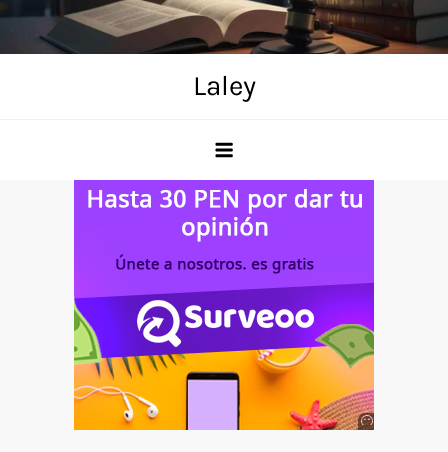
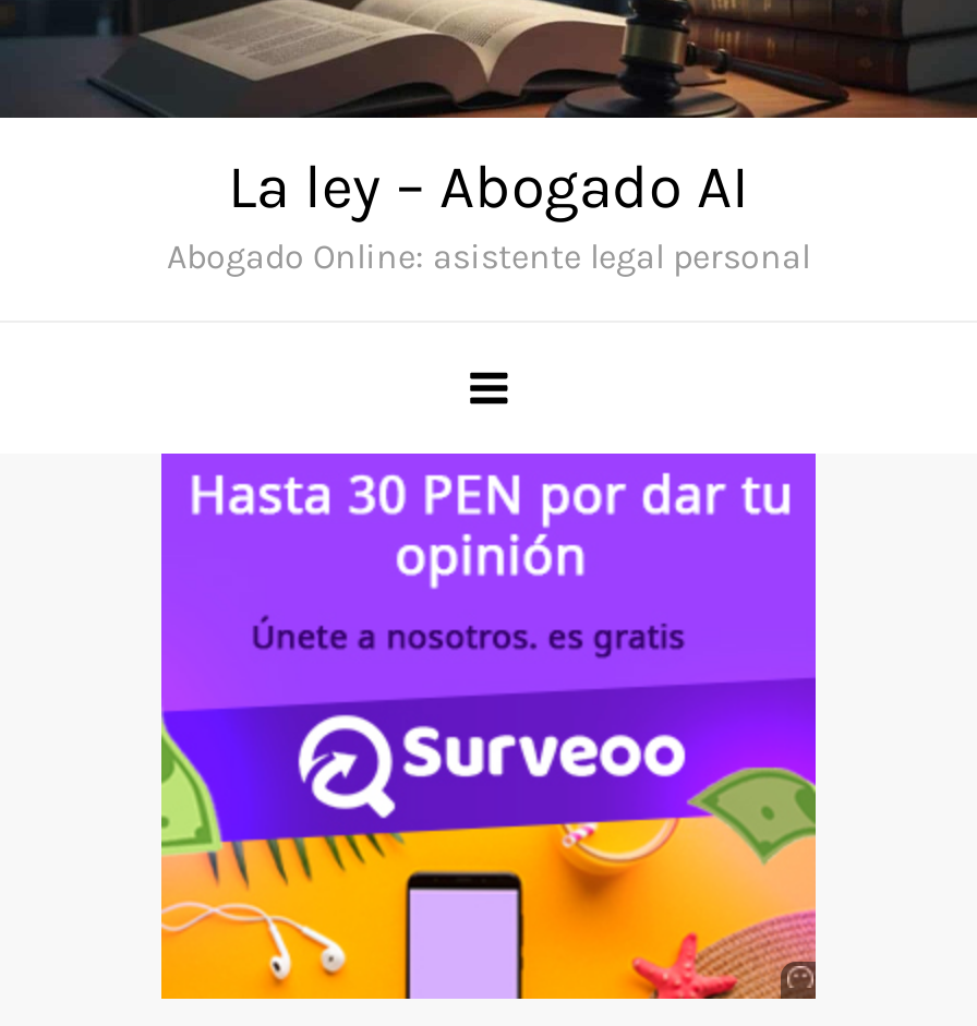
[192,69,255,102] Laley -> [167,150,810,276] La ley – Abogado AI | Abogado Online: asistente legal personal

